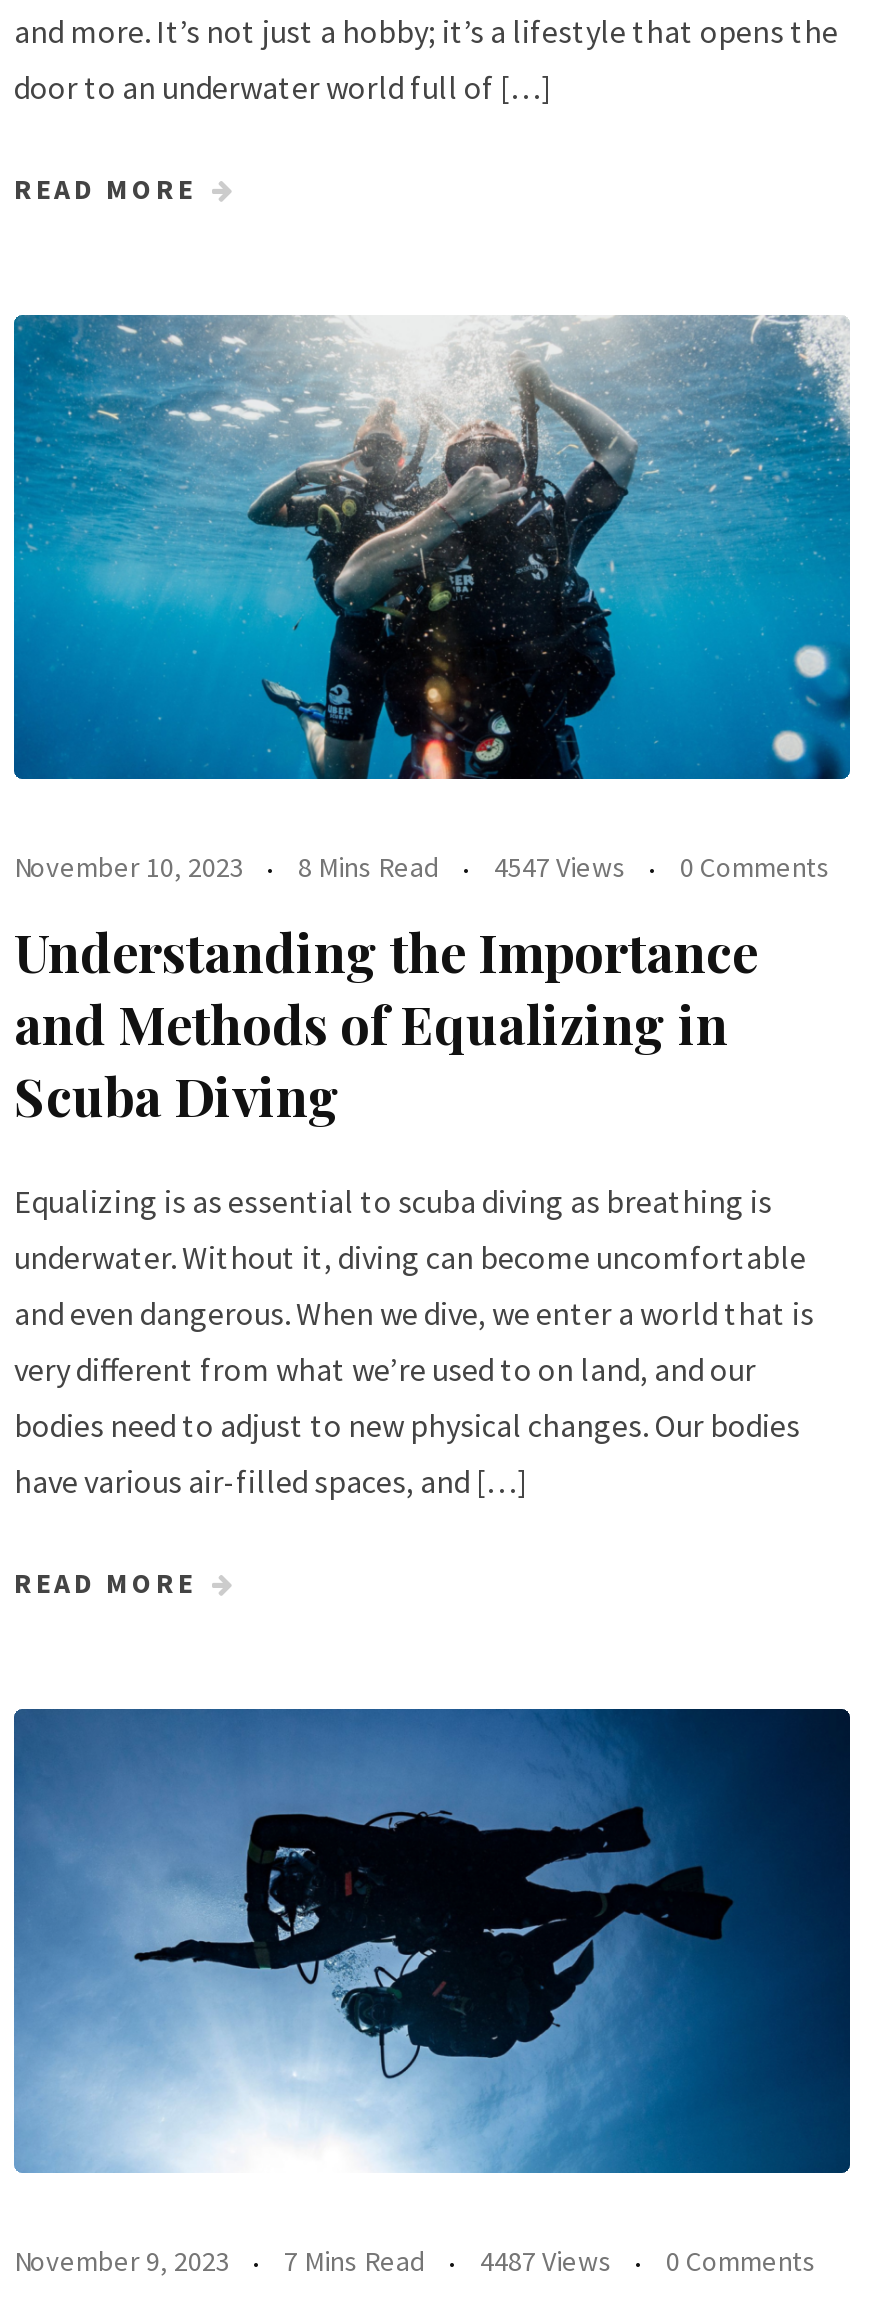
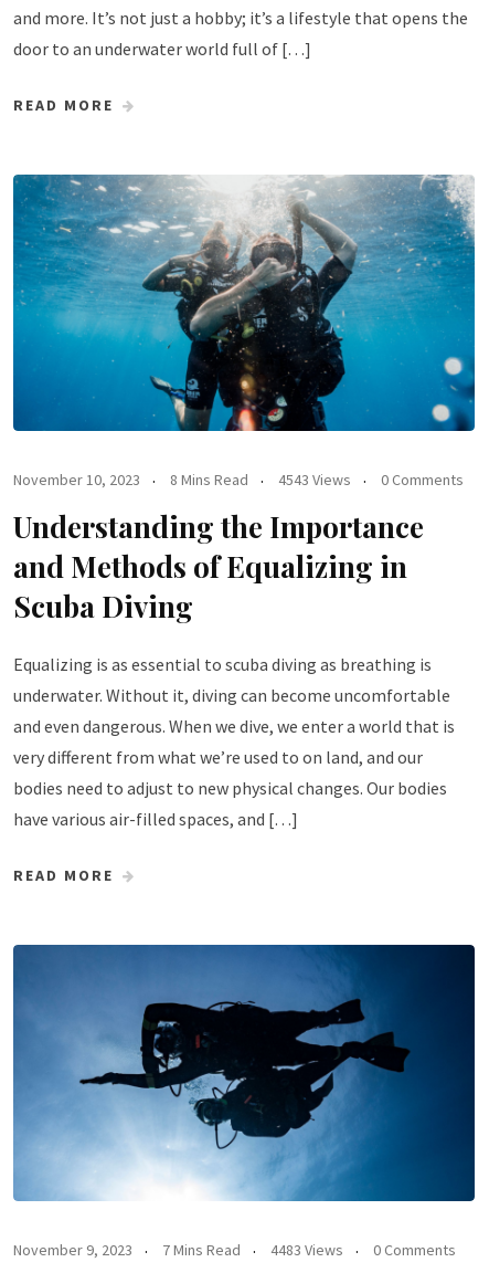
[14,849,830,885] November 10, 2023 8 Mins Read 4547 Views 0 Comments -> [13,470,464,489] November 10, 2023 8 Mins Read 4543 Views 0 Comments
[14,2243,816,2279] November 9, 2023 7 Mins Read 4487 Views 0 Comments -> [13,1240,456,1260] November 9, 2023 7 Mins Read 4483 Views 0 Comments

